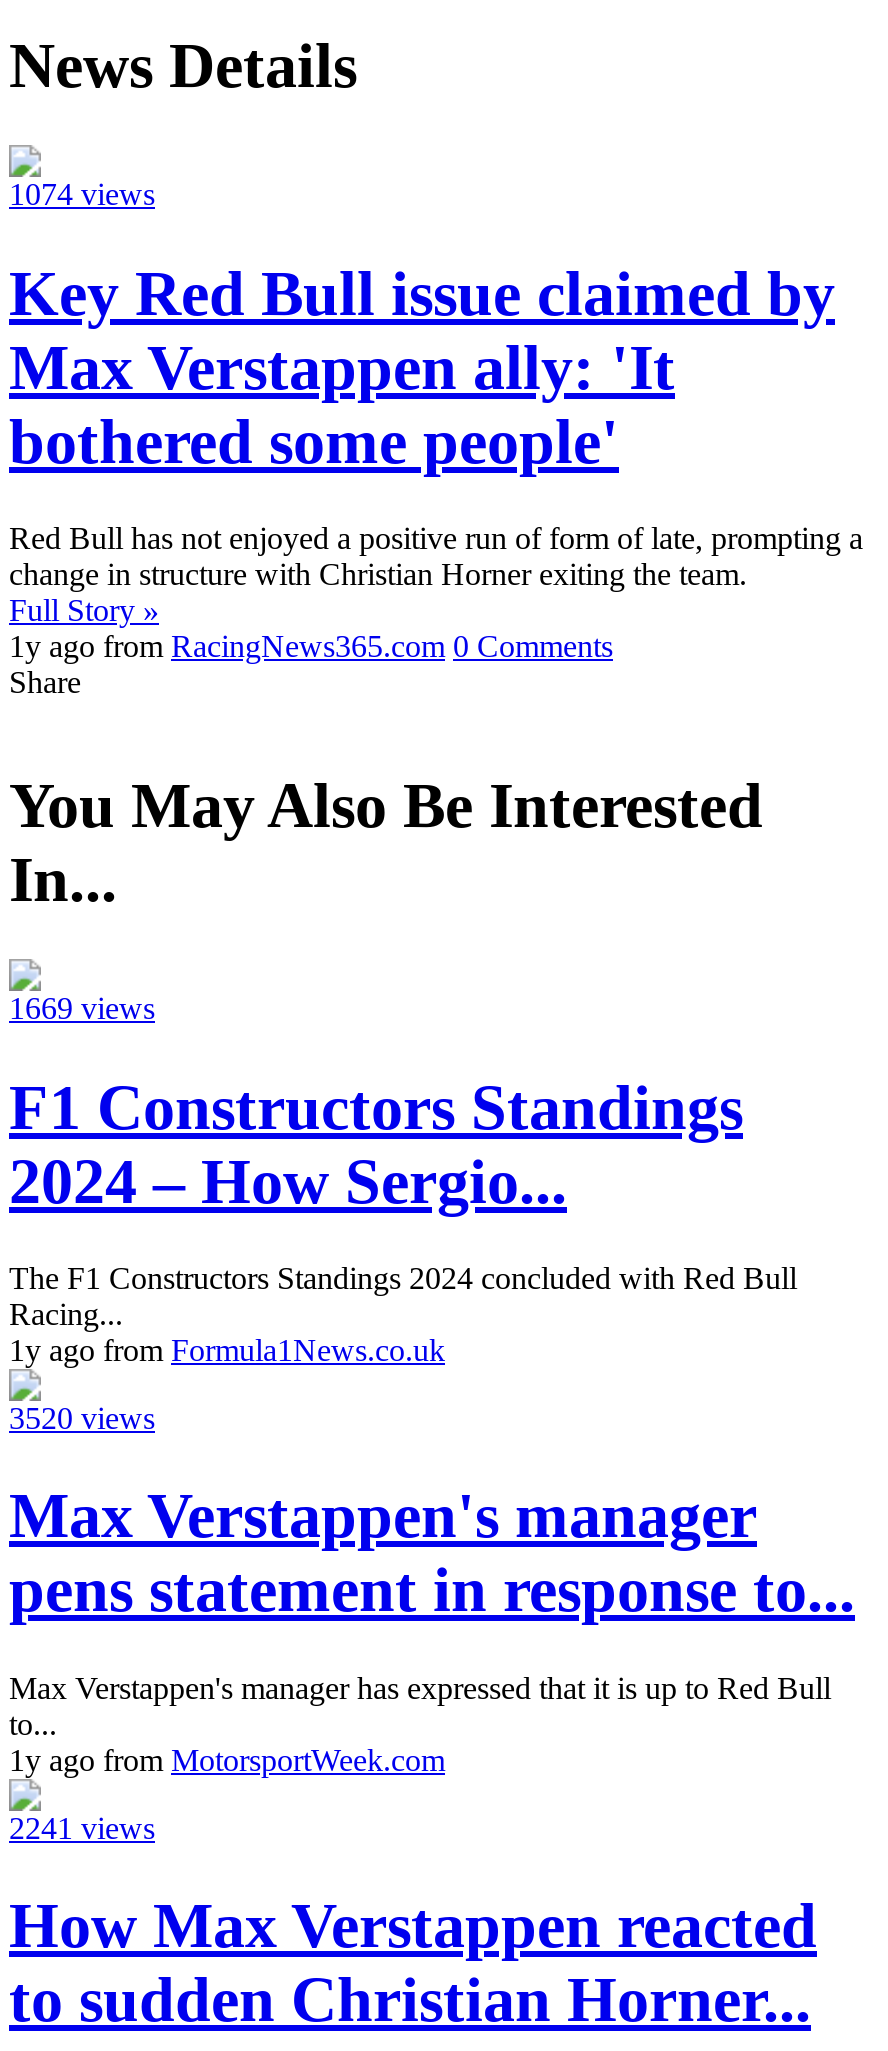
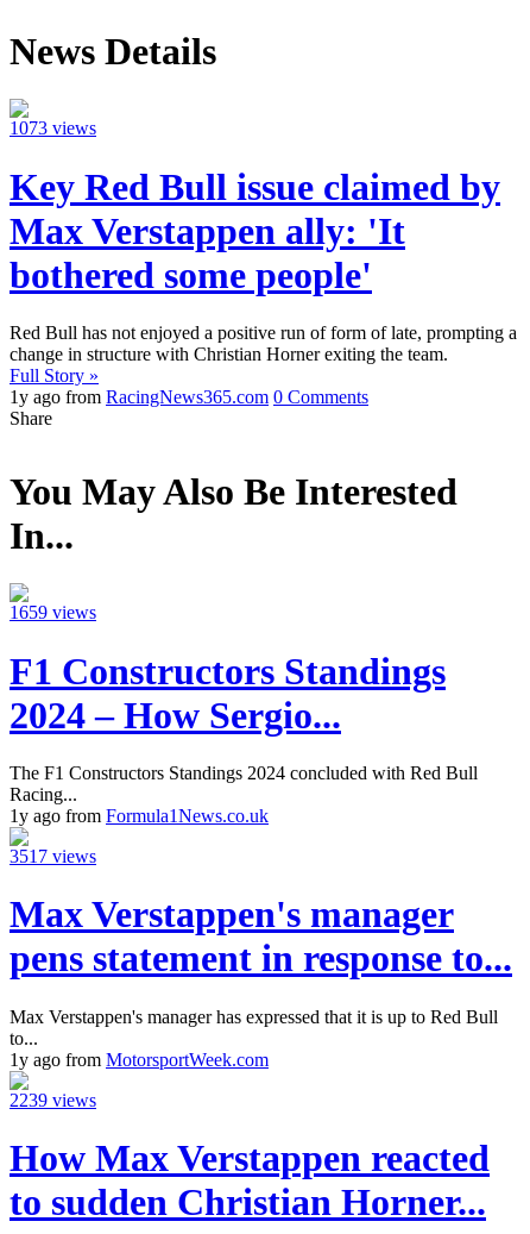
[9,178,155,212] 1074 views -> [10,118,96,138] 1073 views
[9,991,155,1025] 1669 views -> [10,602,96,622] 1659 views
[9,1401,155,1435] 3520 views -> [10,846,96,866] 3517 views
[9,1811,155,1845] 2241 views -> [10,1090,96,1110] 2239 views

